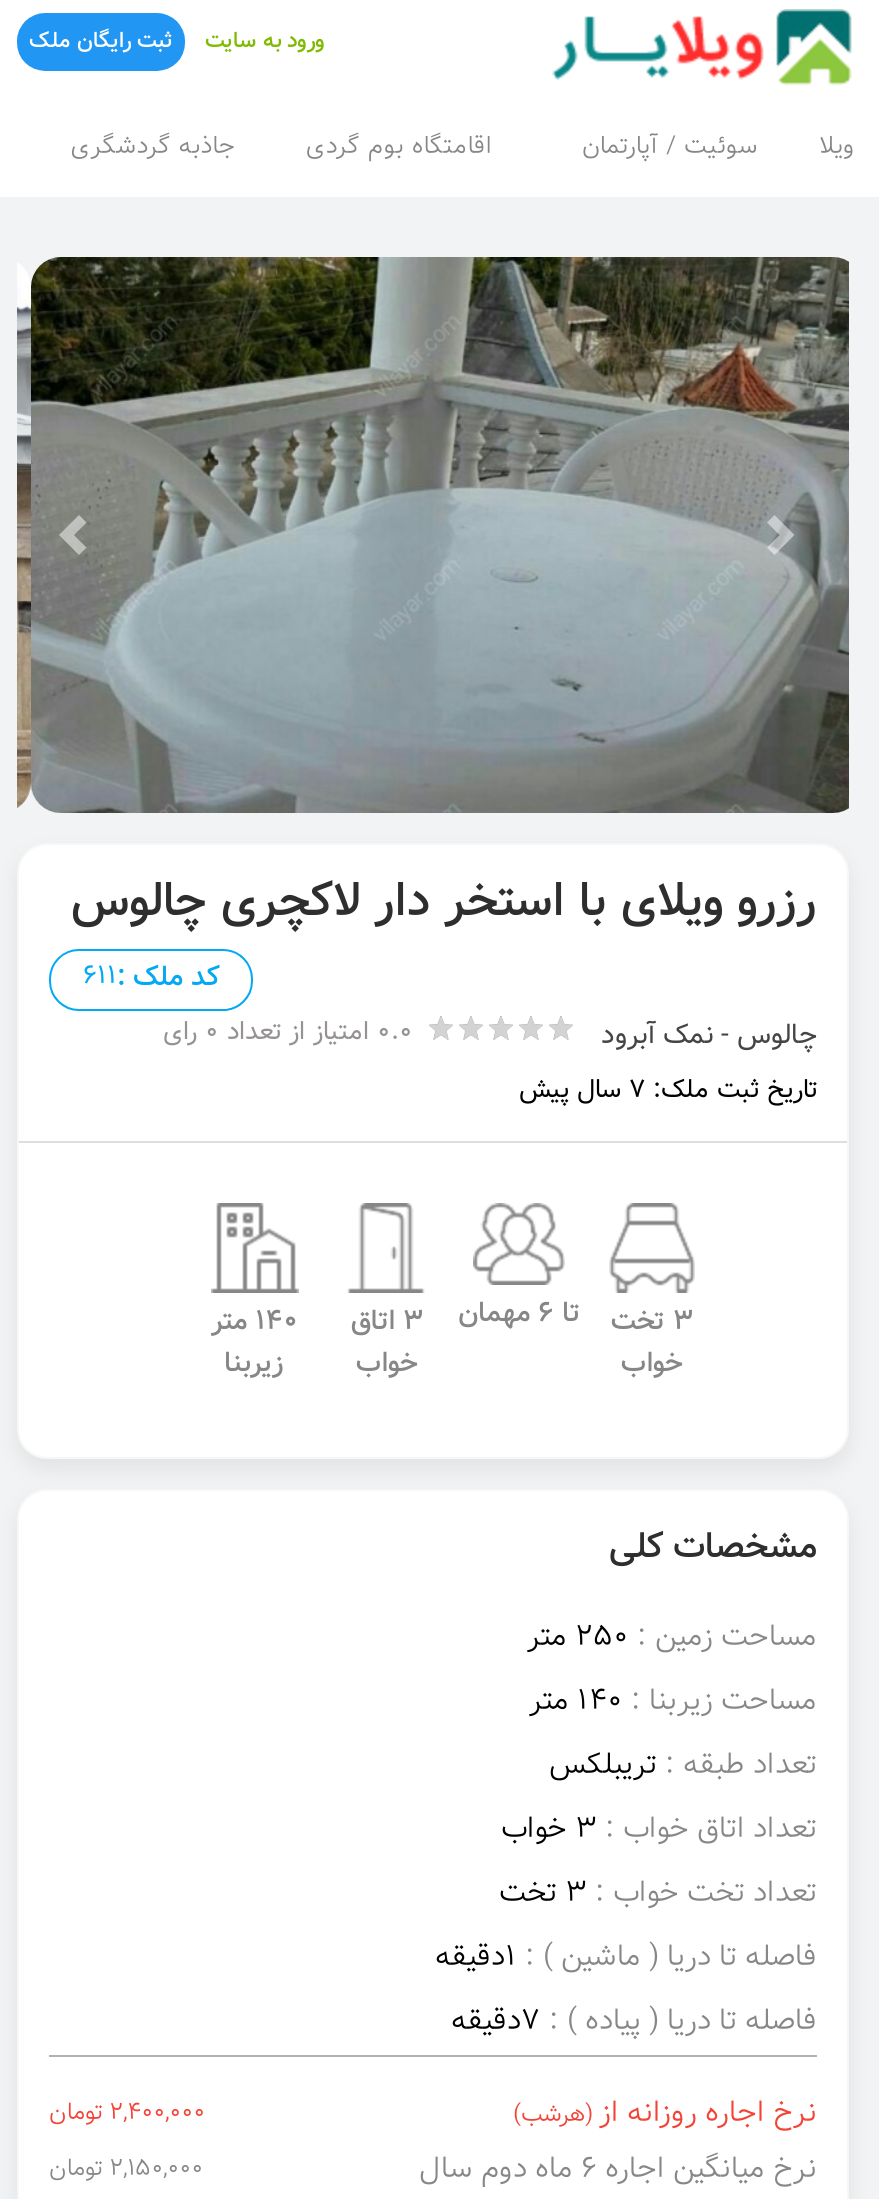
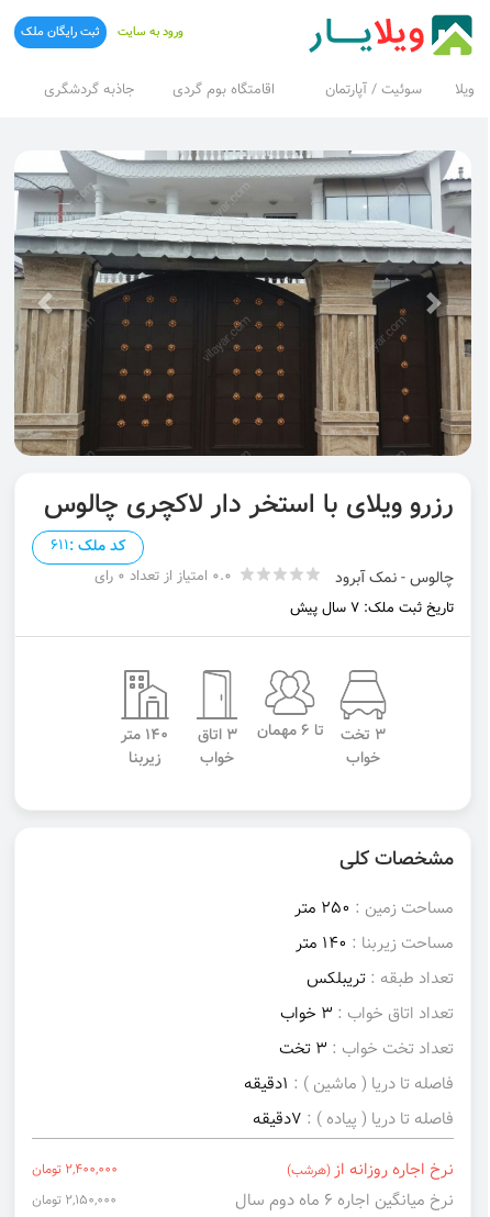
[15,255,851,815] [image] -> [13,150,472,457] [image]

